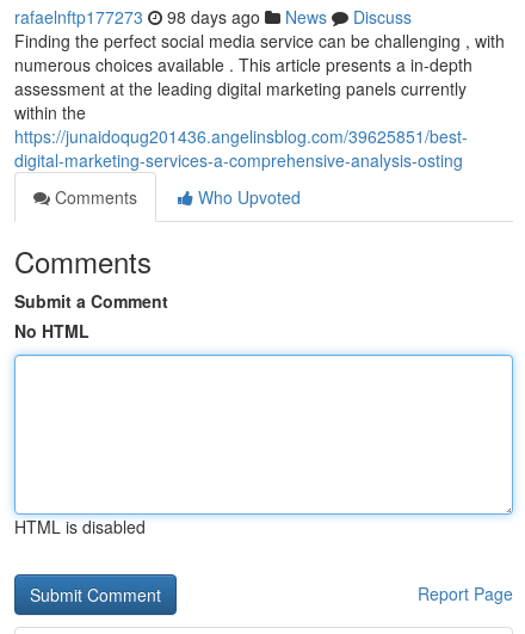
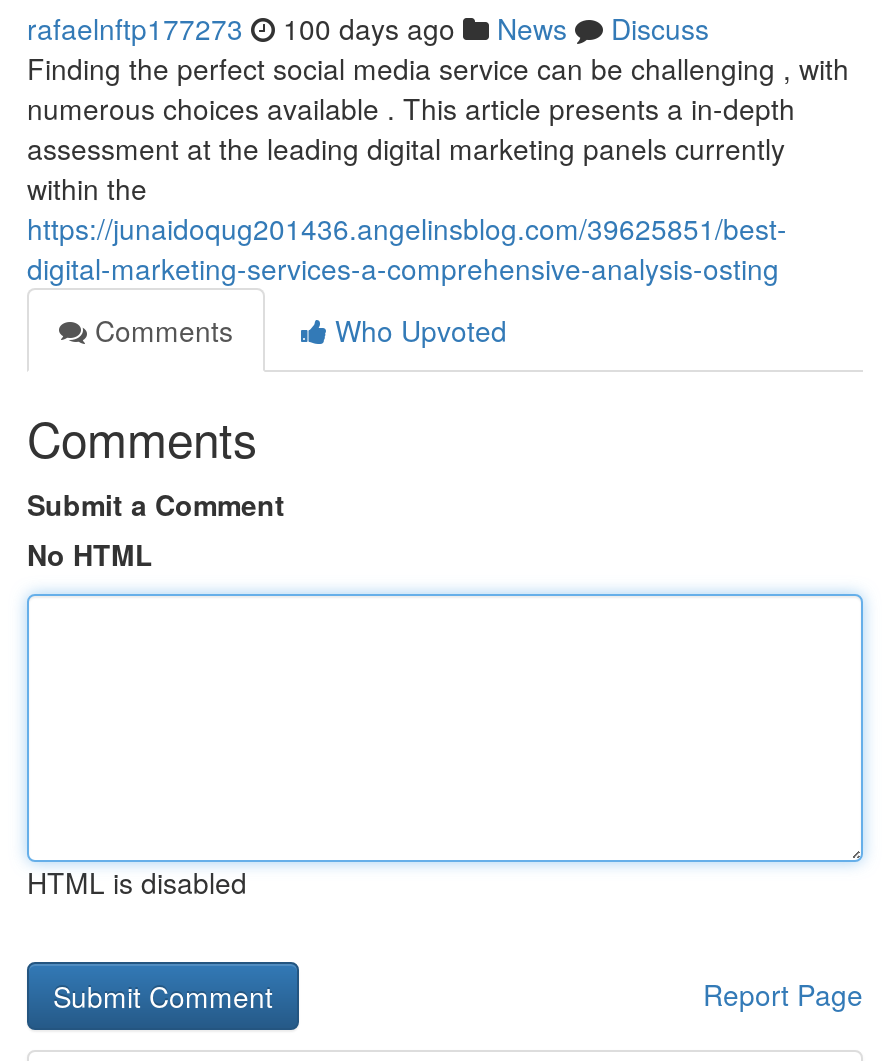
[14,5,412,29] rafaelnftp177273 98 days ago News Discuss -> [27,8,709,48] rafaelnftp177273 100 days ago News Discuss

